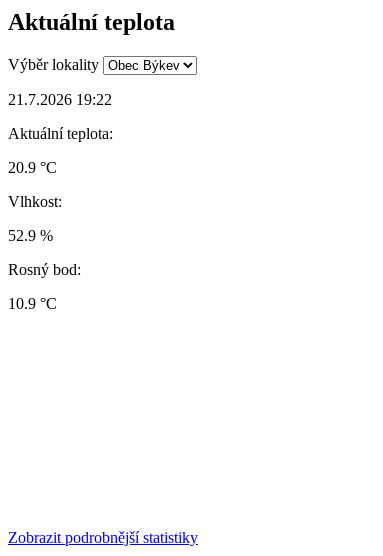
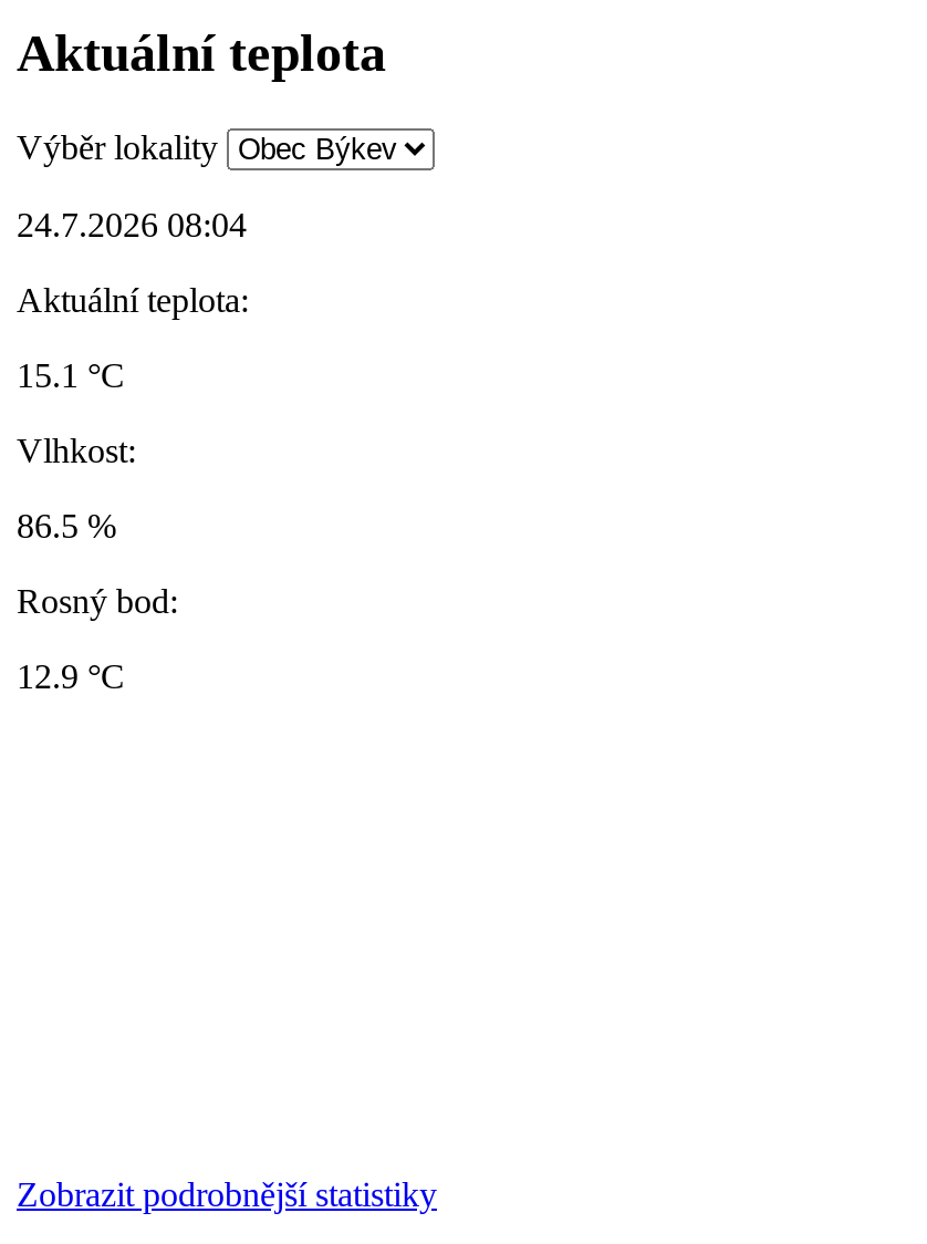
[8,91,112,108] 21.7.2026 19:22 -> [17,207,247,244] 24.7.2026 08:04
[8,159,57,176] 20.9 °C -> [17,357,125,395] 15.1 °C
[8,227,53,244] 52.9 % -> [17,508,116,545] 86.5 %
[8,295,57,312] 10.9 °C -> [17,658,125,696] 12.9 °C

